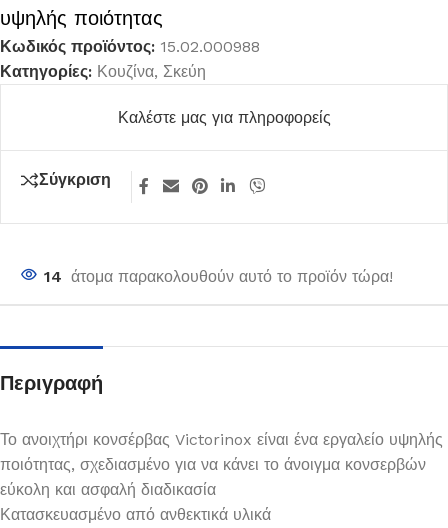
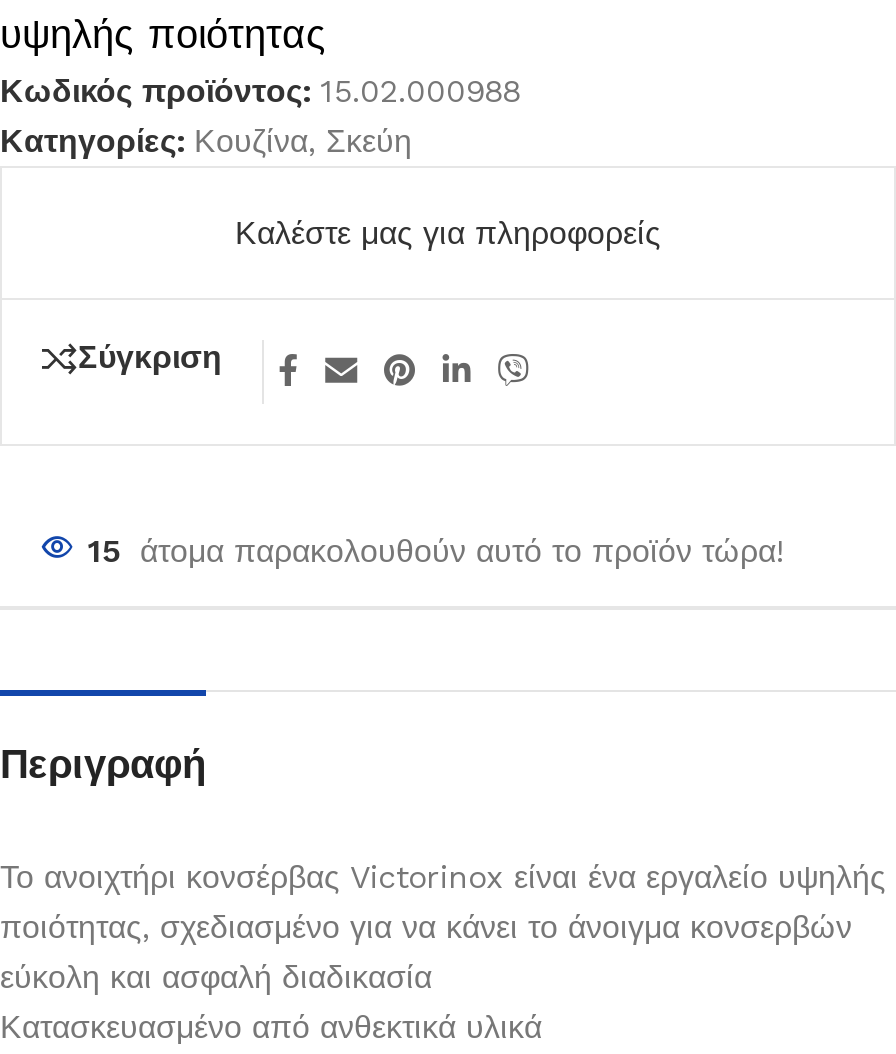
[44,267,393,286] 14 άτομα παρακολουθούν αυτό το προϊόν τώρα! -> [88,531,784,569] 15 άτομα παρακολουθούν αυτό το προϊόν τώρα!

